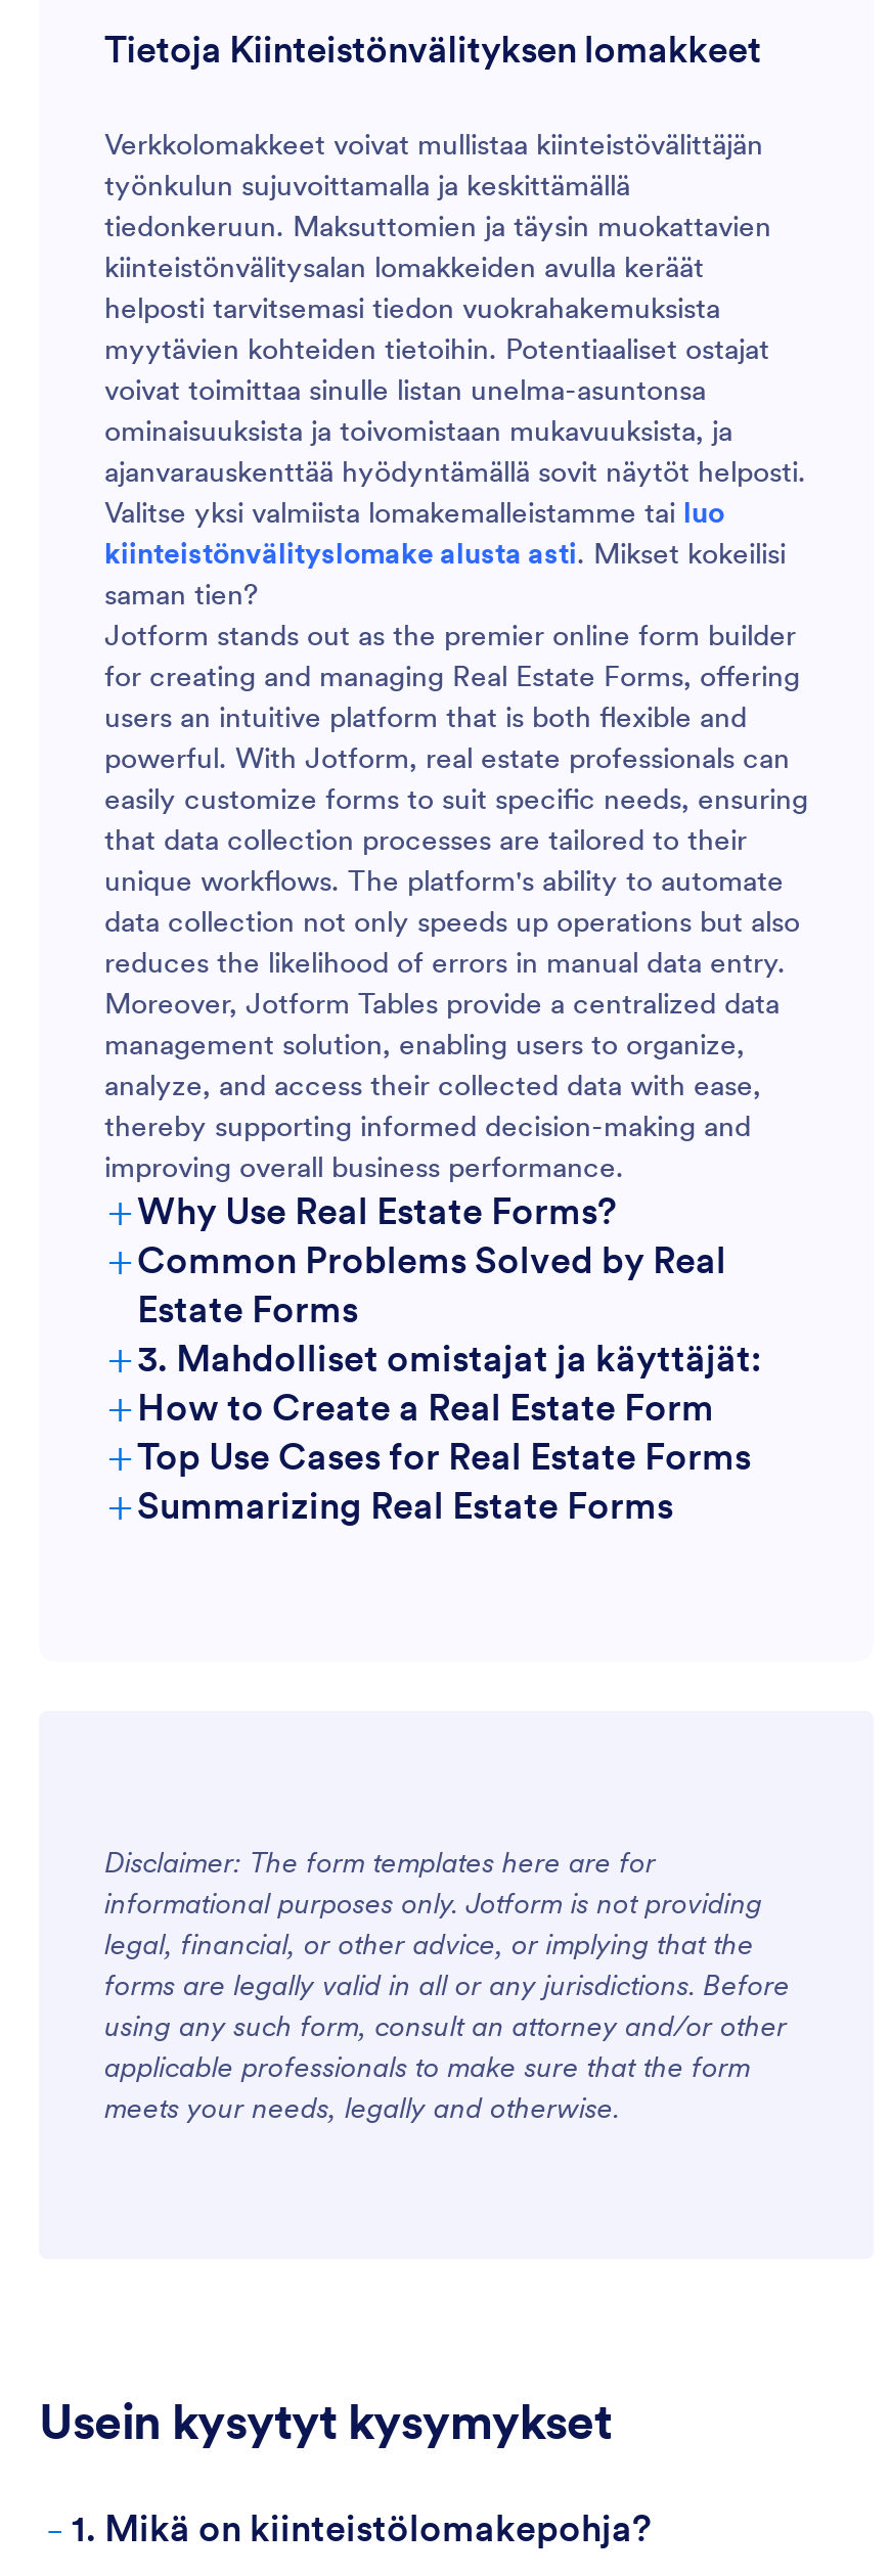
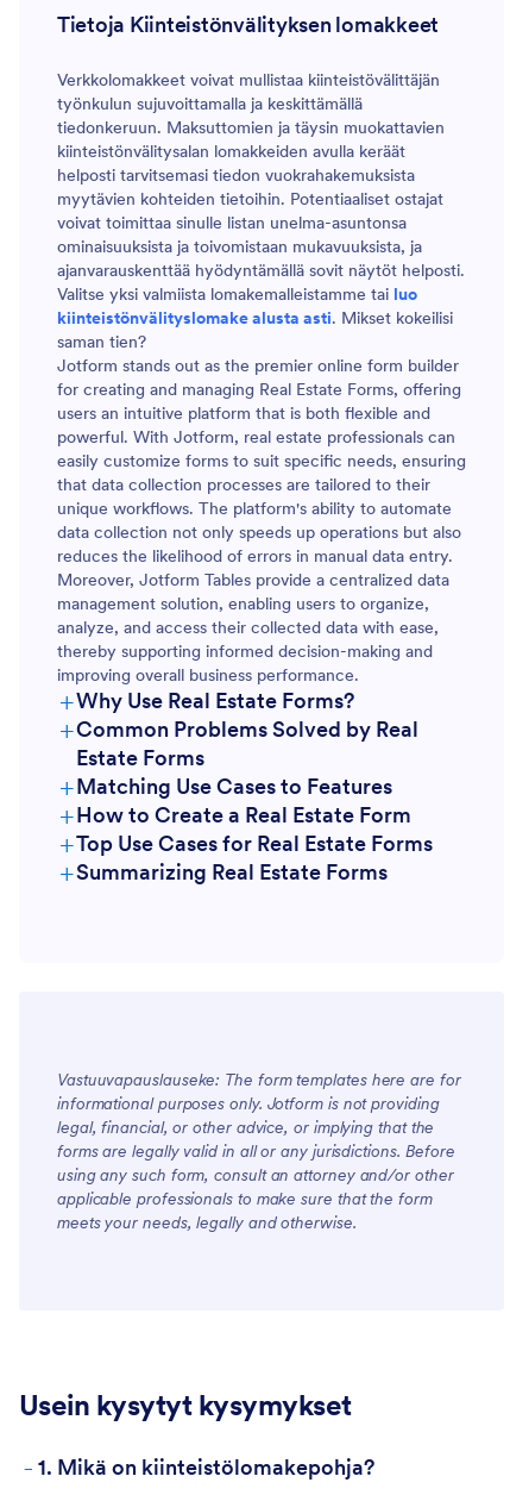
[107,1326,761,1390] + 3. Mahdolliset omistajat ja käyttäjät: -> [59,768,392,805] + Matching Use Cases to Features
[104,1844,656,1881] Disclaimer: The form templates here are for -> [57,1069,461,1090] Vastuuvapauslauseke: The form templates here are for

